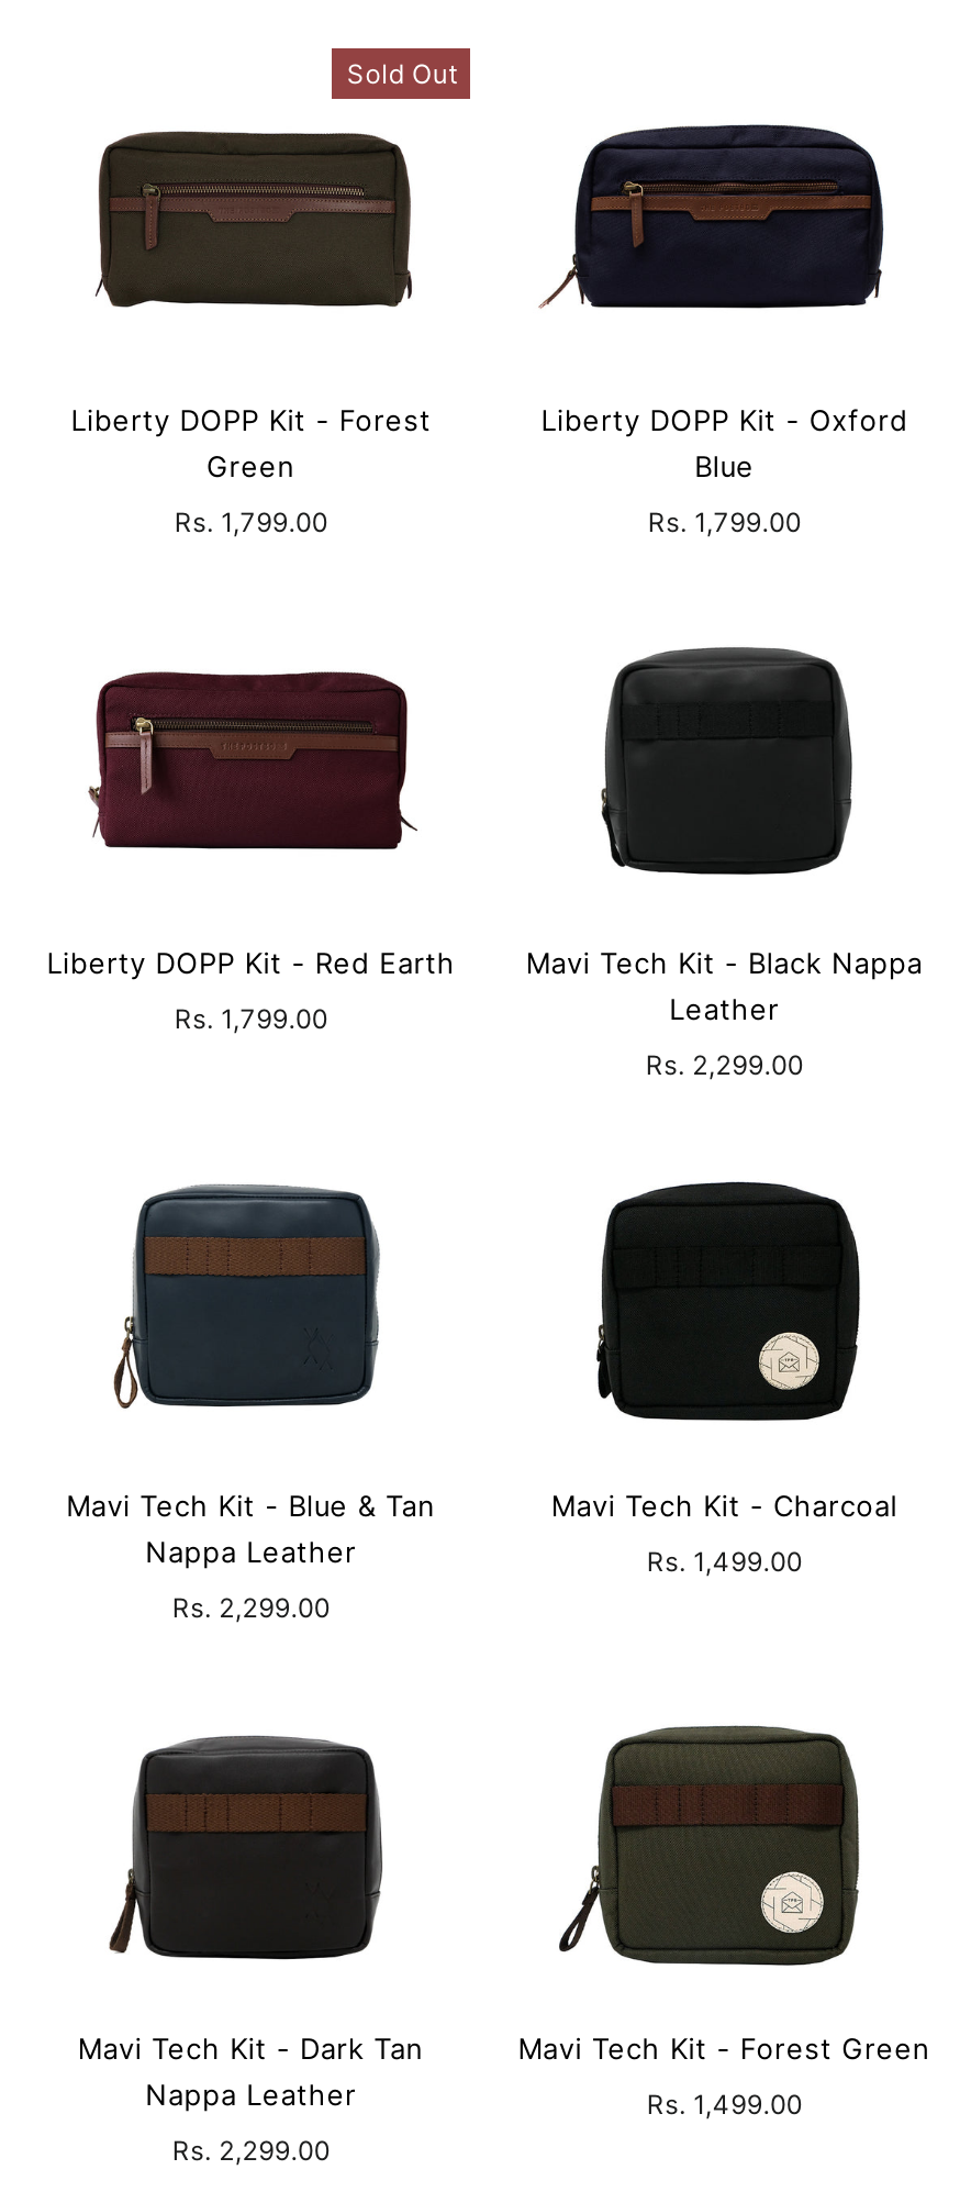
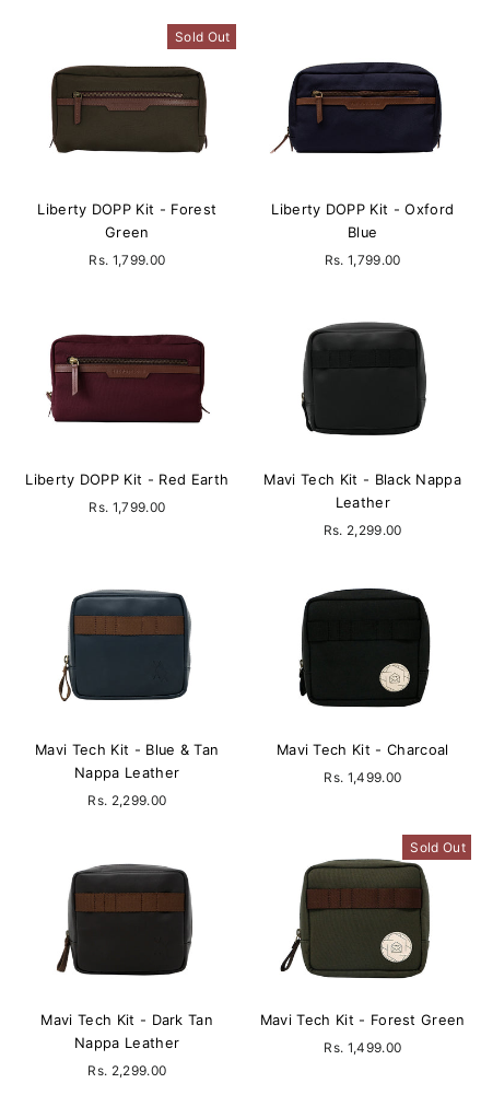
none -> [410,839,466,855] Sold Out

